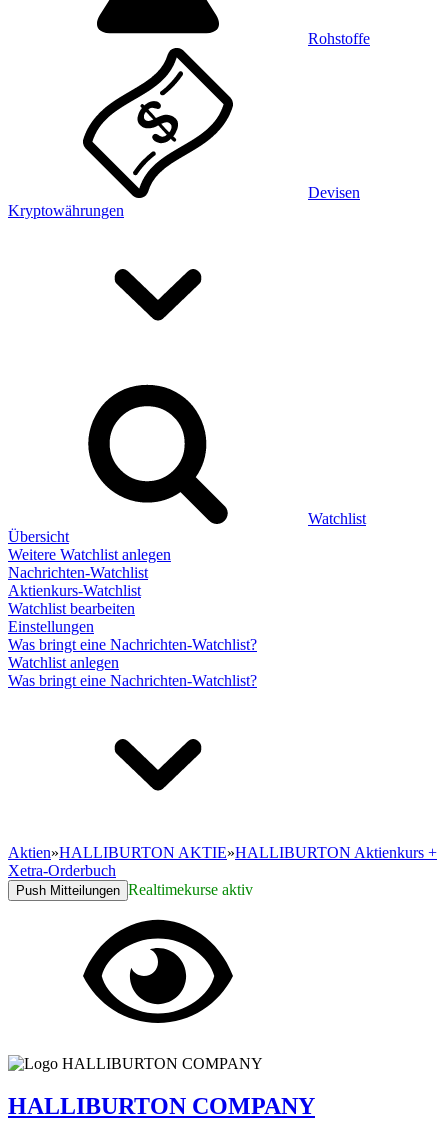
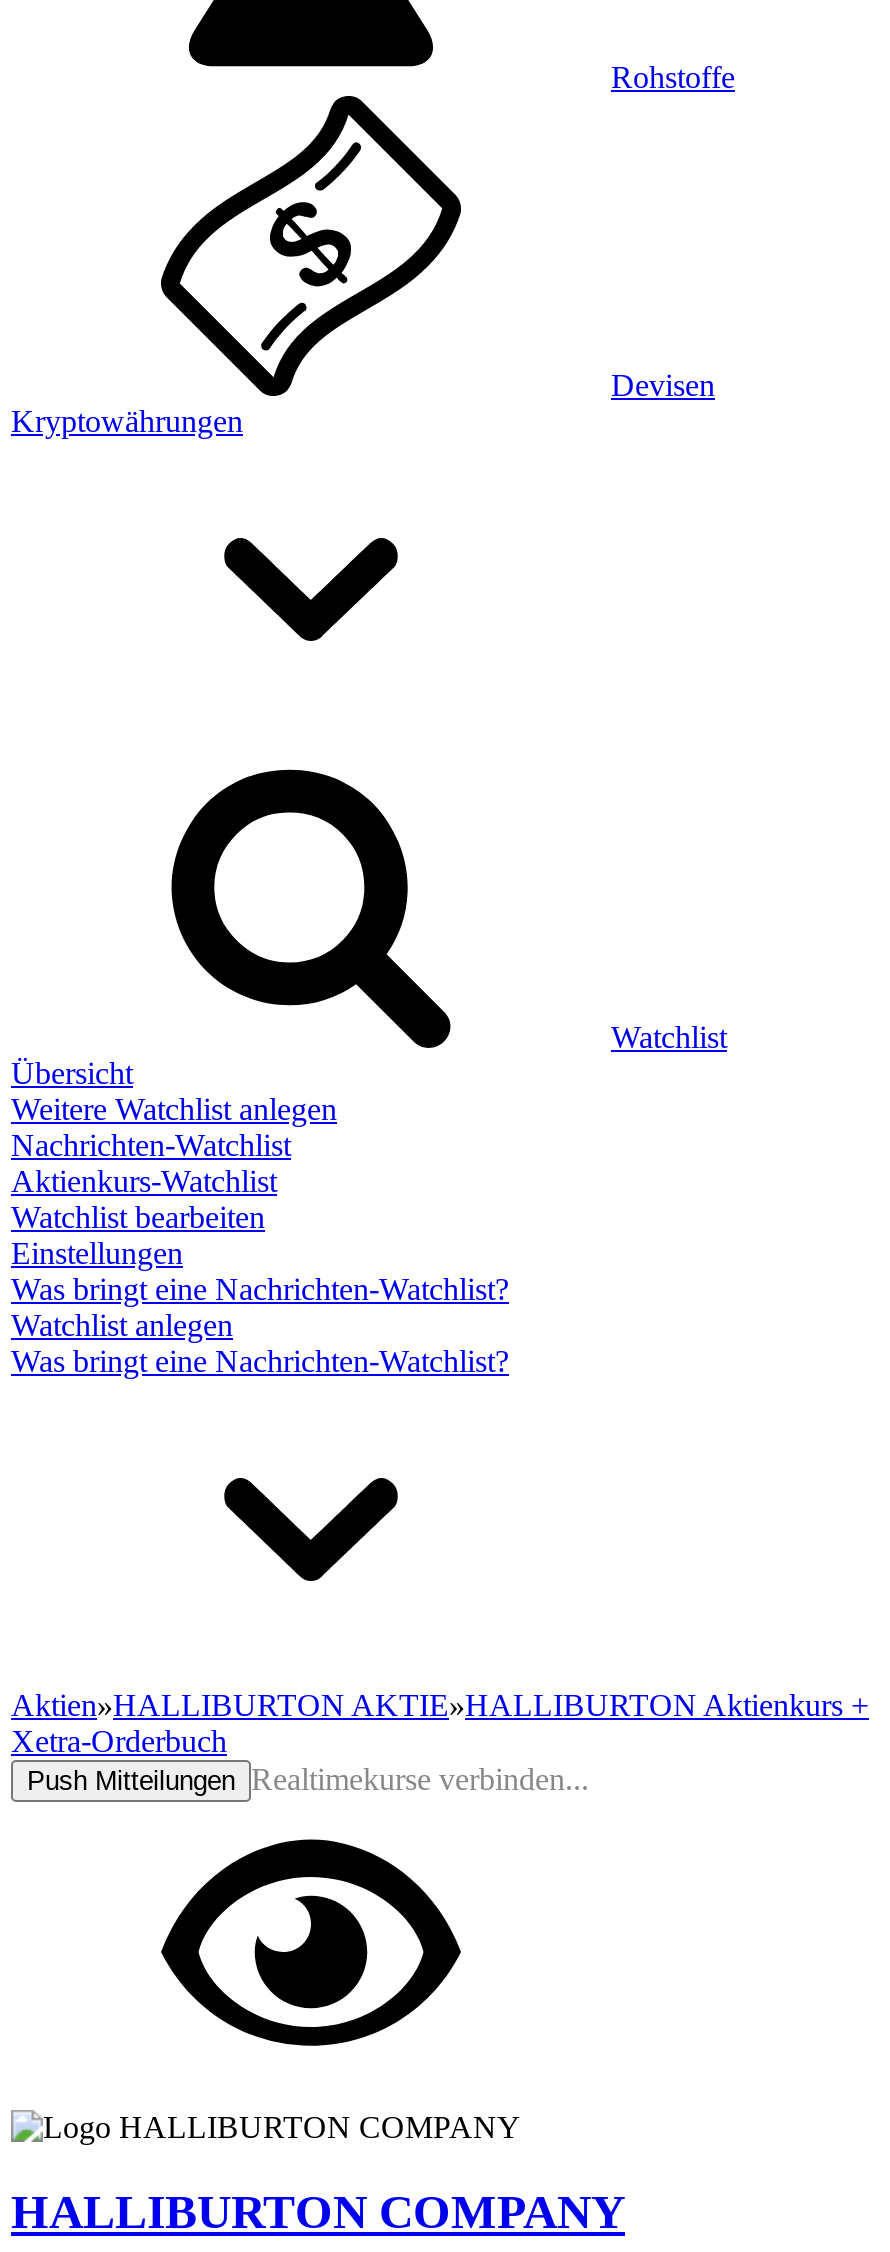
[16,881,253,898] Push Mitteilungen Realtimekurse aktiv -> [27,1762,589,1796] Push Mitteilungen Realtimekurse verbinden...

